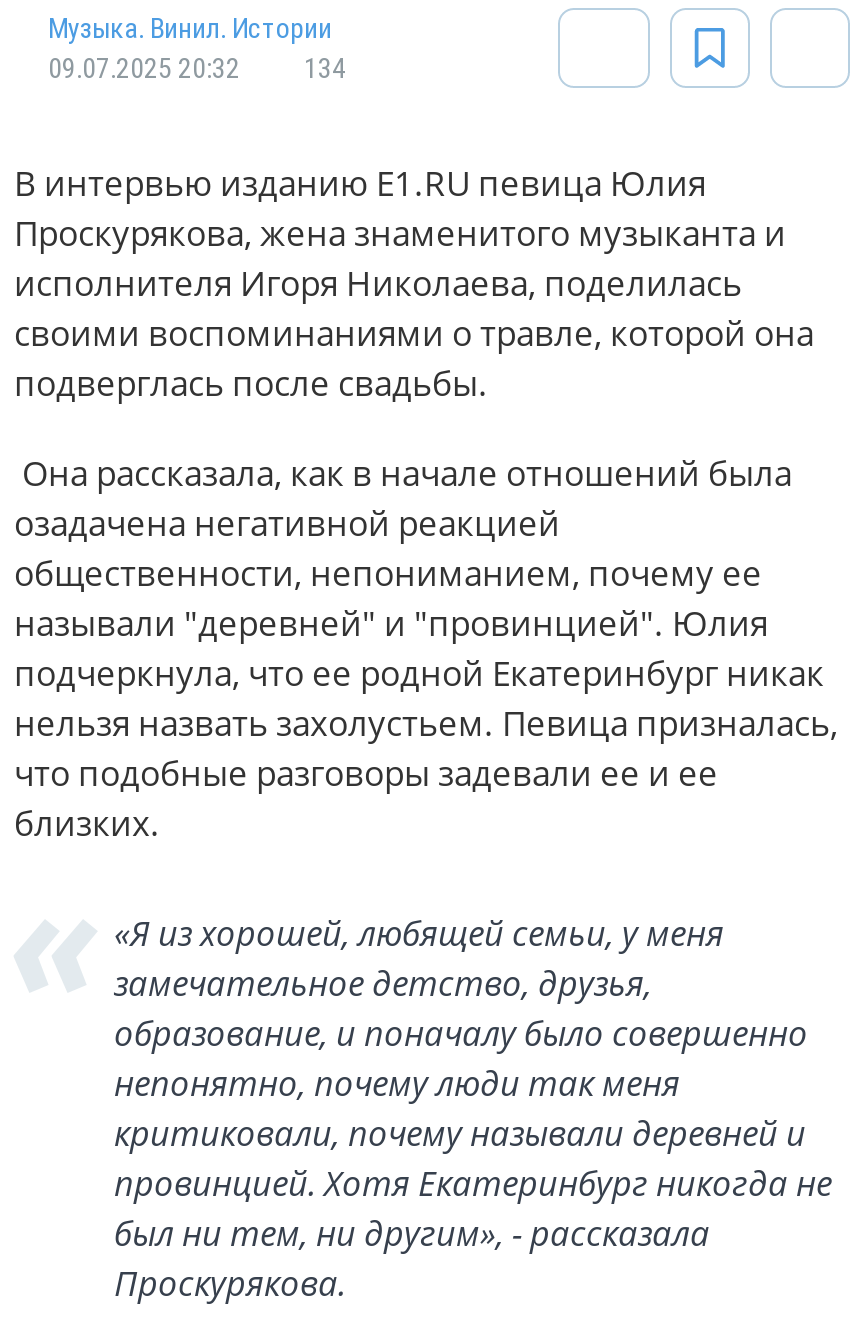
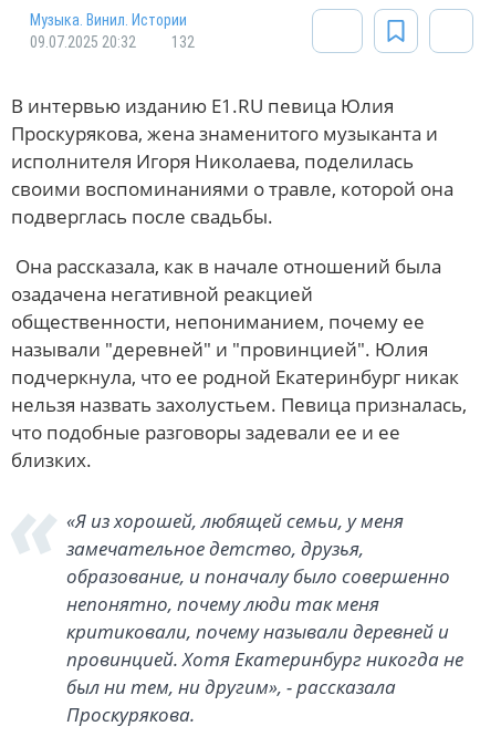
[48,53,346,85] 09.07.2025 20:32 134 -> [30,34,195,51] 09.07.2025 20:32 132

